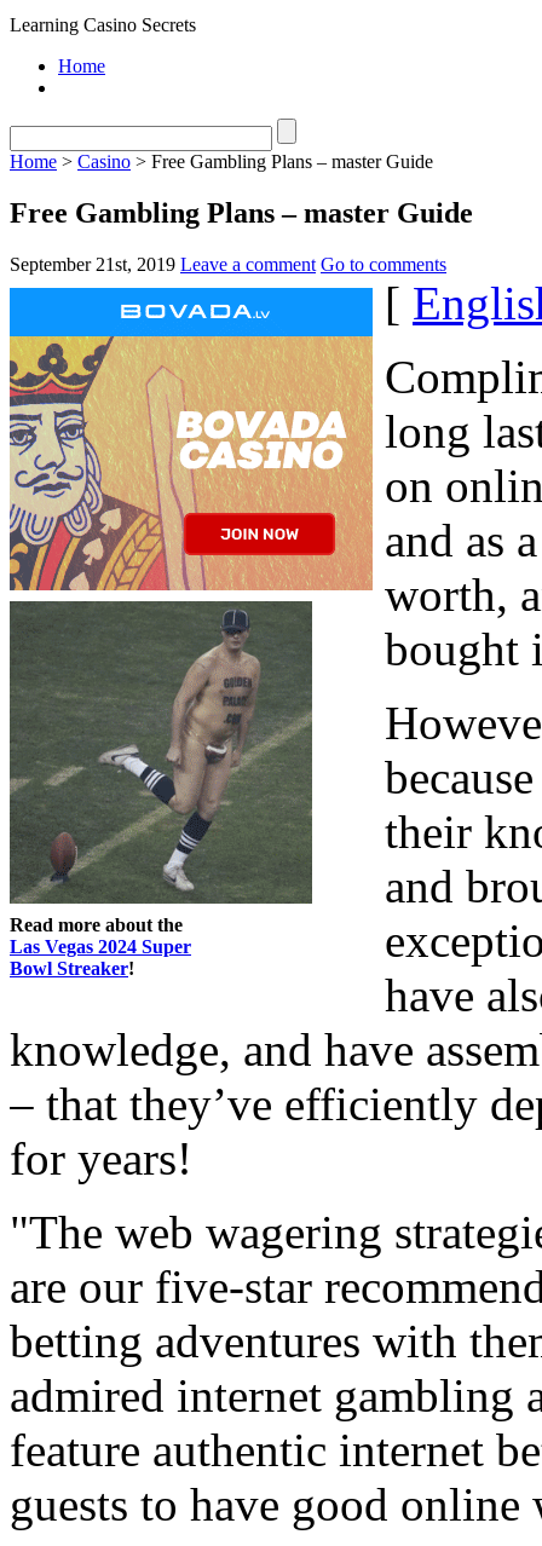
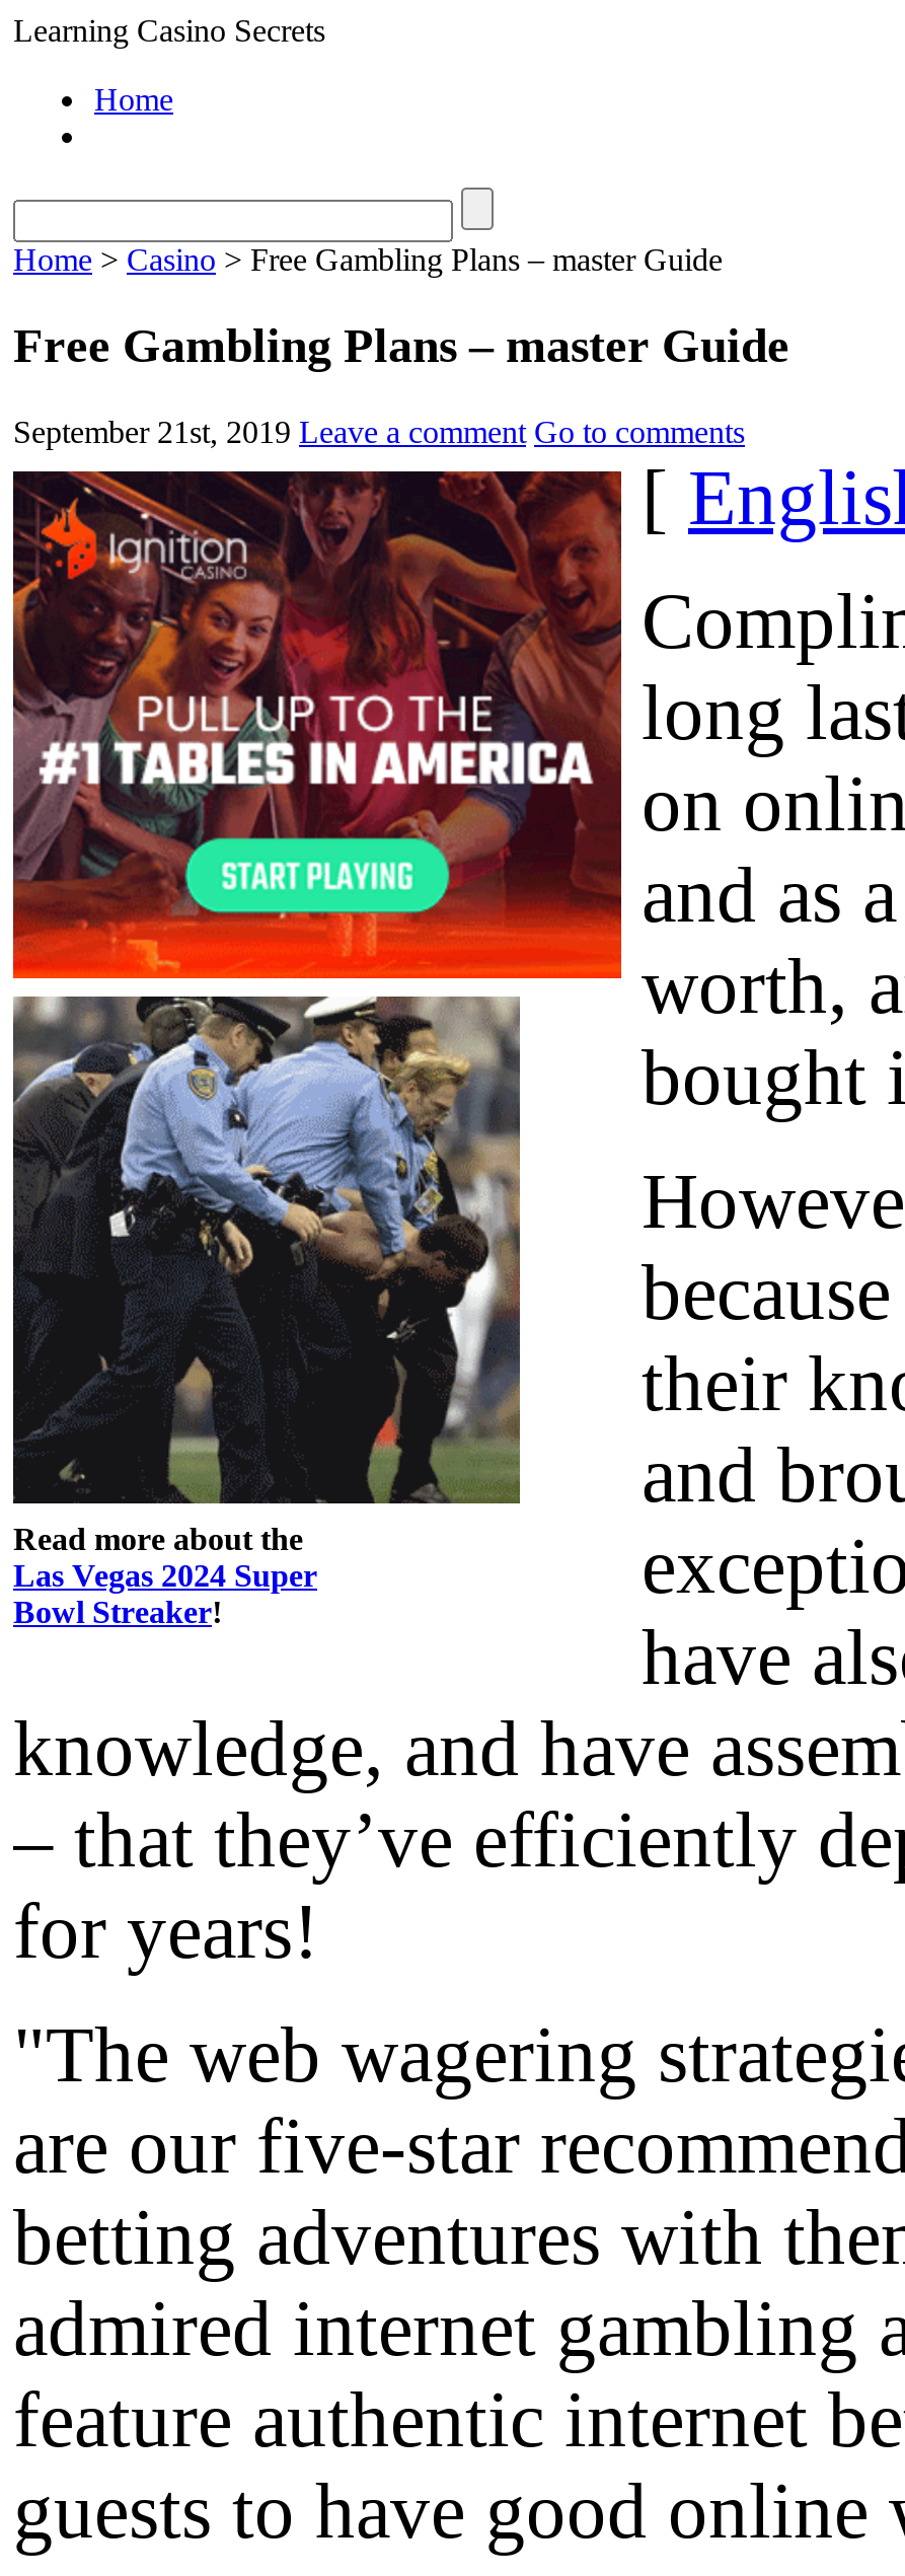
[8,287,374,592] [image] -> [11,469,623,980] [image]
[8,600,312,904] [image] -> [11,997,520,1503] [image]

